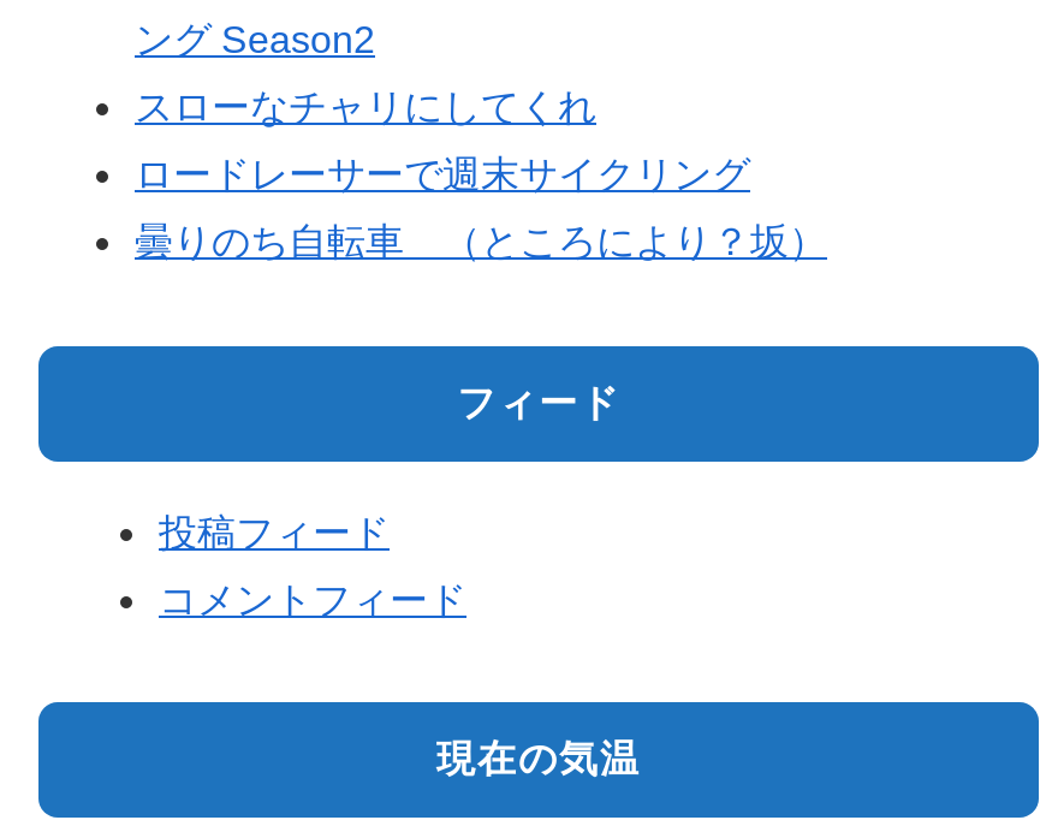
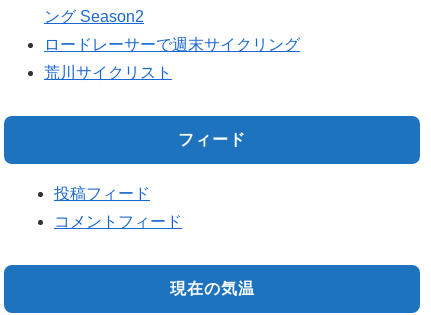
[135,87,596,127] スローなチャリにしてくれ -> none
[135,221,827,262] 曇りのち自転車 （ところにより？坂） -> [44,64,172,81] 荒川サイクリスト

